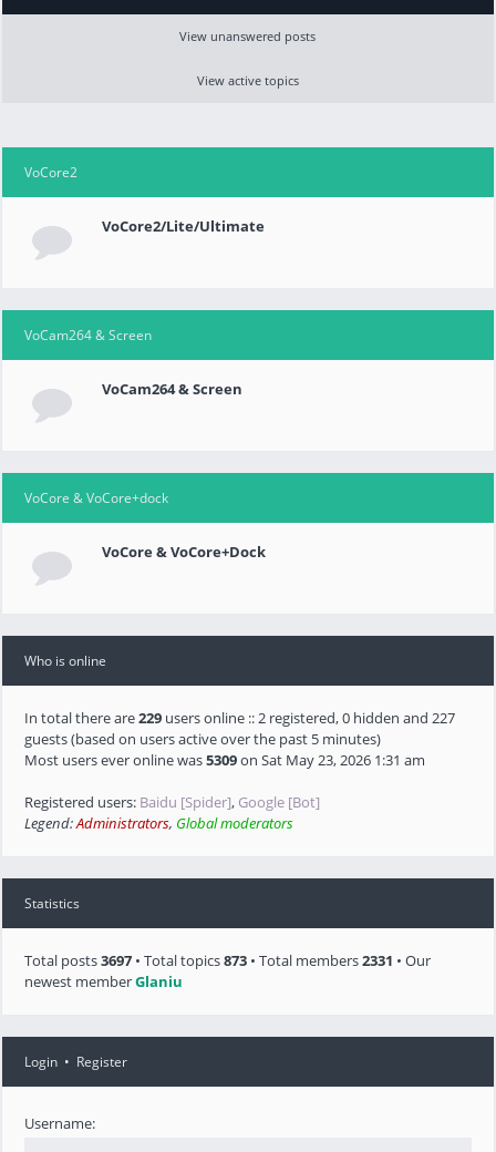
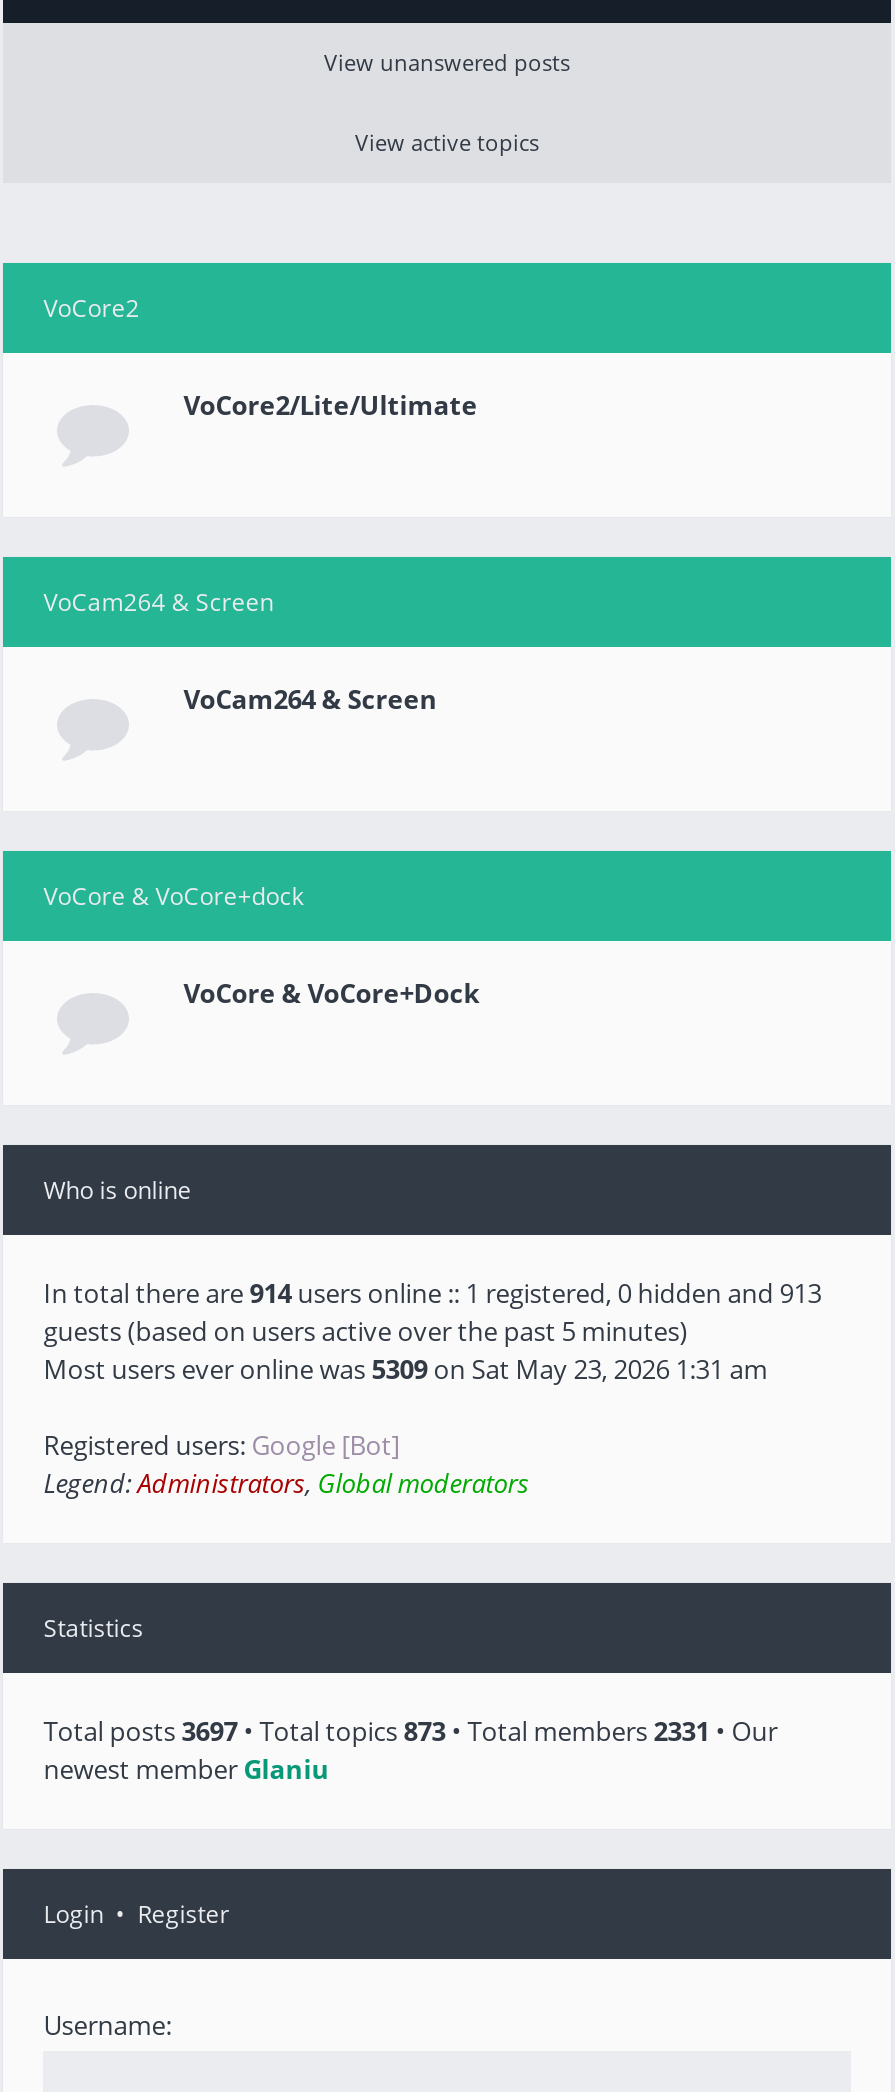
[25,708,455,728] In total there are 229 users online :: 2 registered, 0 hidden and 227 -> [43,1275,821,1311] In total there are 914 users online :: 1 registered, 0 hidden and 913
[25,792,320,812] Registered users: Baidu [Spider], Google [Bot] -> [43,1427,399,1463] Registered users: Google [Bot]

